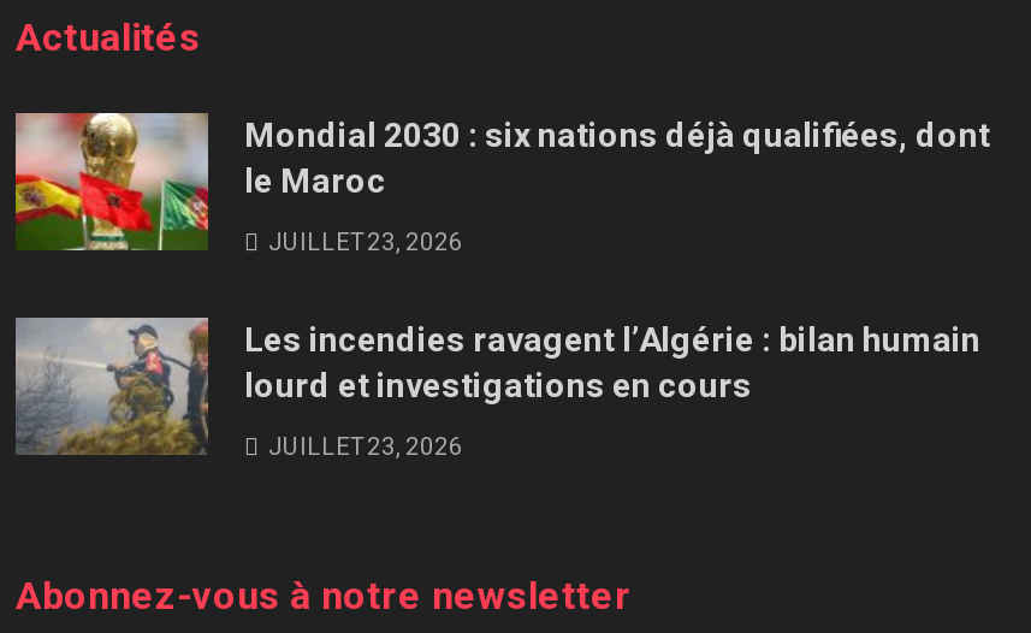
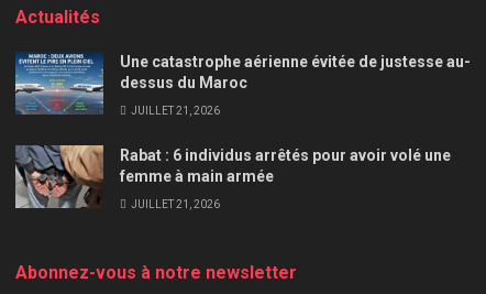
[13,111,990,253] [image] | Mondial 2030 : six nations déjà qualifiées, dont | le Maroc -> [14,51,471,116] [image] | Une catastrophe aérienne évitée de justesse au- | dessus du Maroc
[263,229,463,255] JUILLET 23, 2026 -> [129,105,220,117] JUILLET 21, 2026
[13,315,980,455] [image] | Les incendies ravagent l’Algérie : bilan humain | lourd et investigations en cours -> [15,144,451,209] [image] | Rabat : 6 individus arrêtés pour avoir volé une | femme à main armée
[263,433,463,460] JUILLET 23, 2026 -> [129,198,220,210] JUILLET 21, 2026

